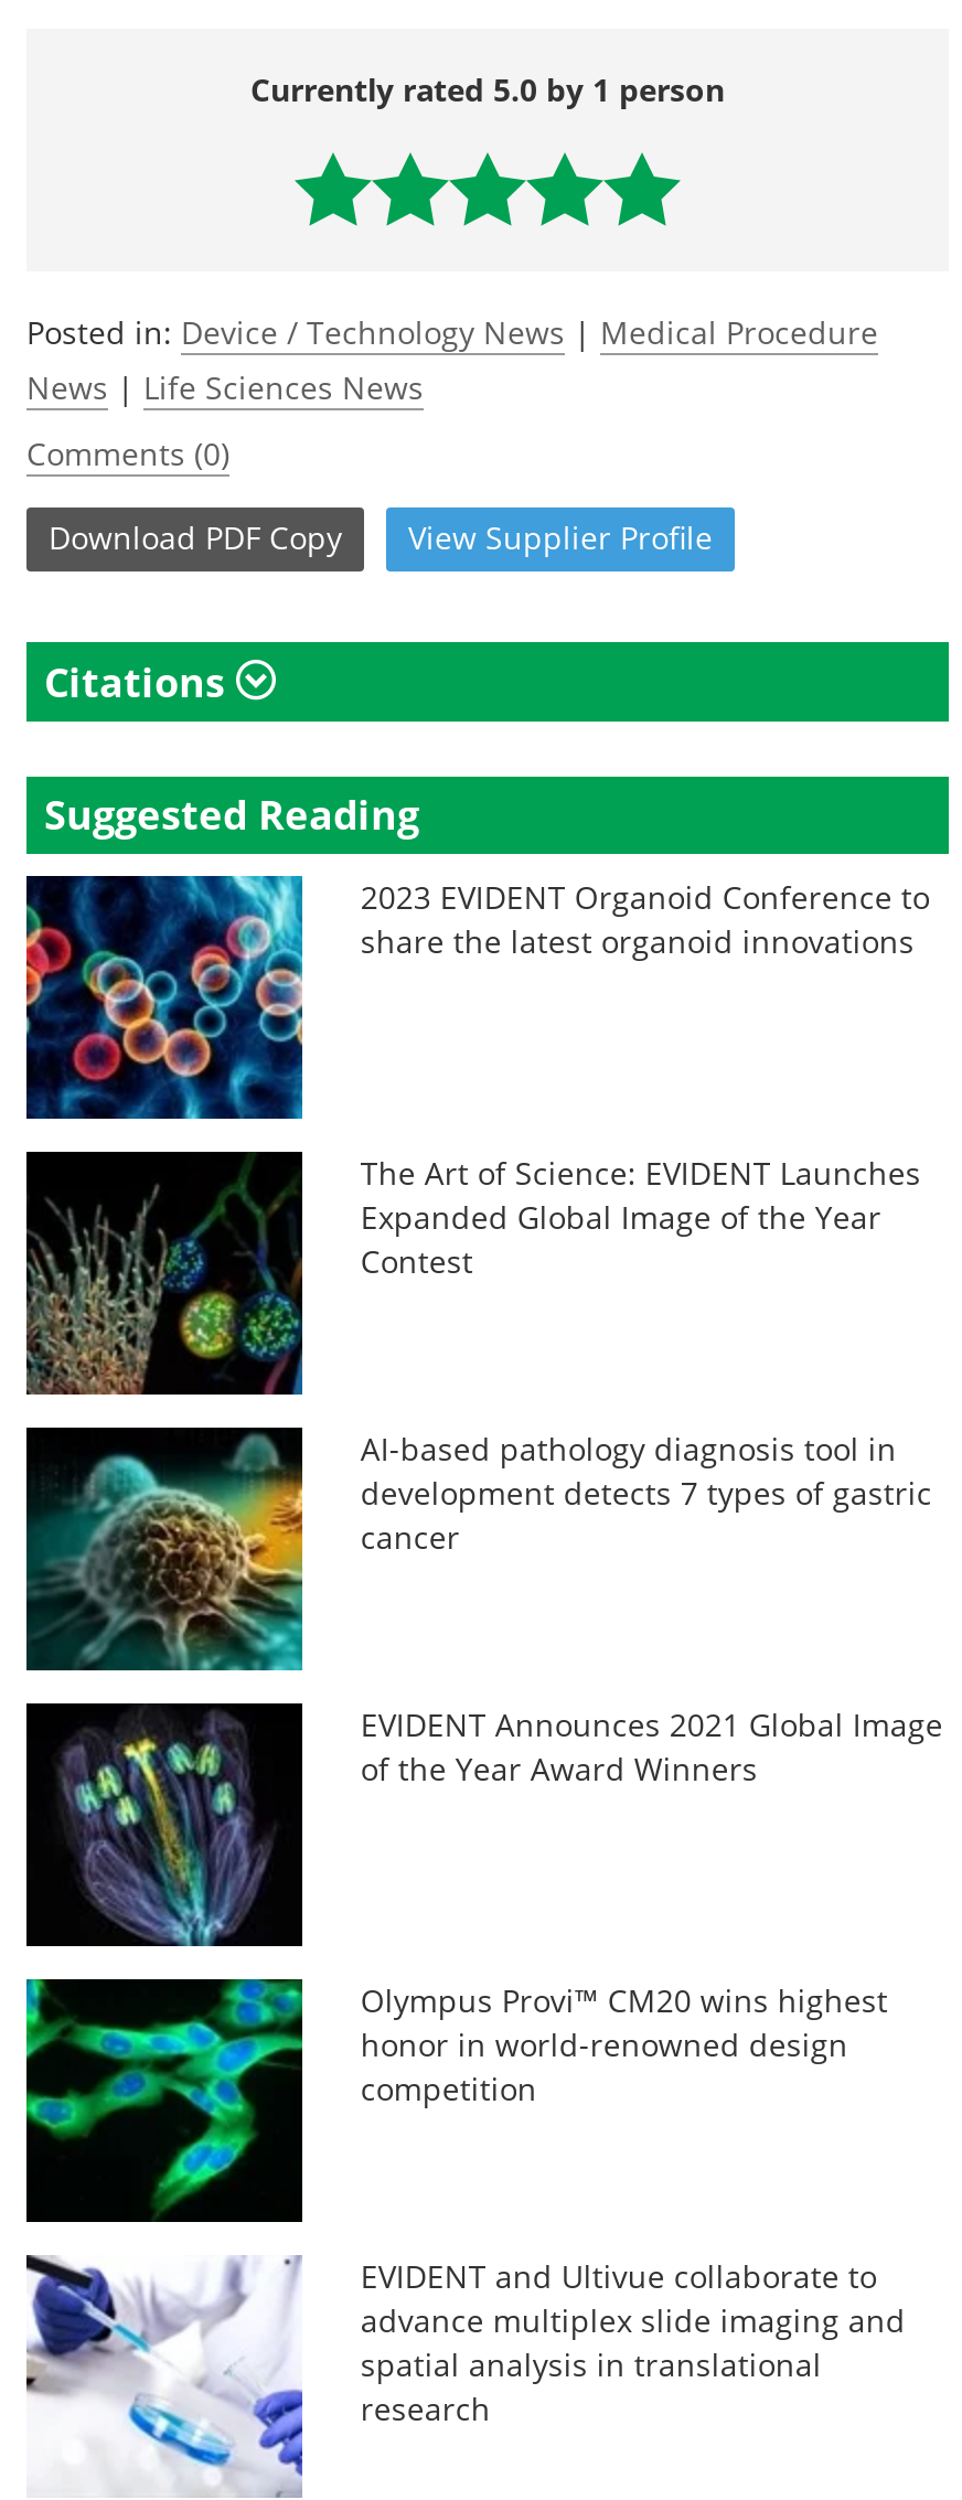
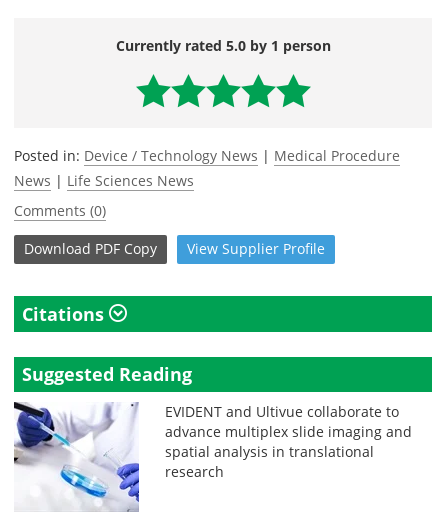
[24,874,930,1121] [image] | 2023 EVIDENT Organoid Conference to | share the latest organoid innovations -> none
[24,1150,921,1397] [image] | The Art of Science: EVIDENT Launches | Expanded Global Image of the Year | Contest -> none
[24,1425,932,1673] [image] | AI-based pathology diagnosis tool in | development detects 7 types of gastric | cancer -> none
[24,1701,943,1951] [image] | EVIDENT Announces 2021 Global Image | of the Year Award Winners -> none
[24,1977,888,2233] [image] | Olympus Provi™ CM20 wins highest | honor in world-renowned design | competition -> none

